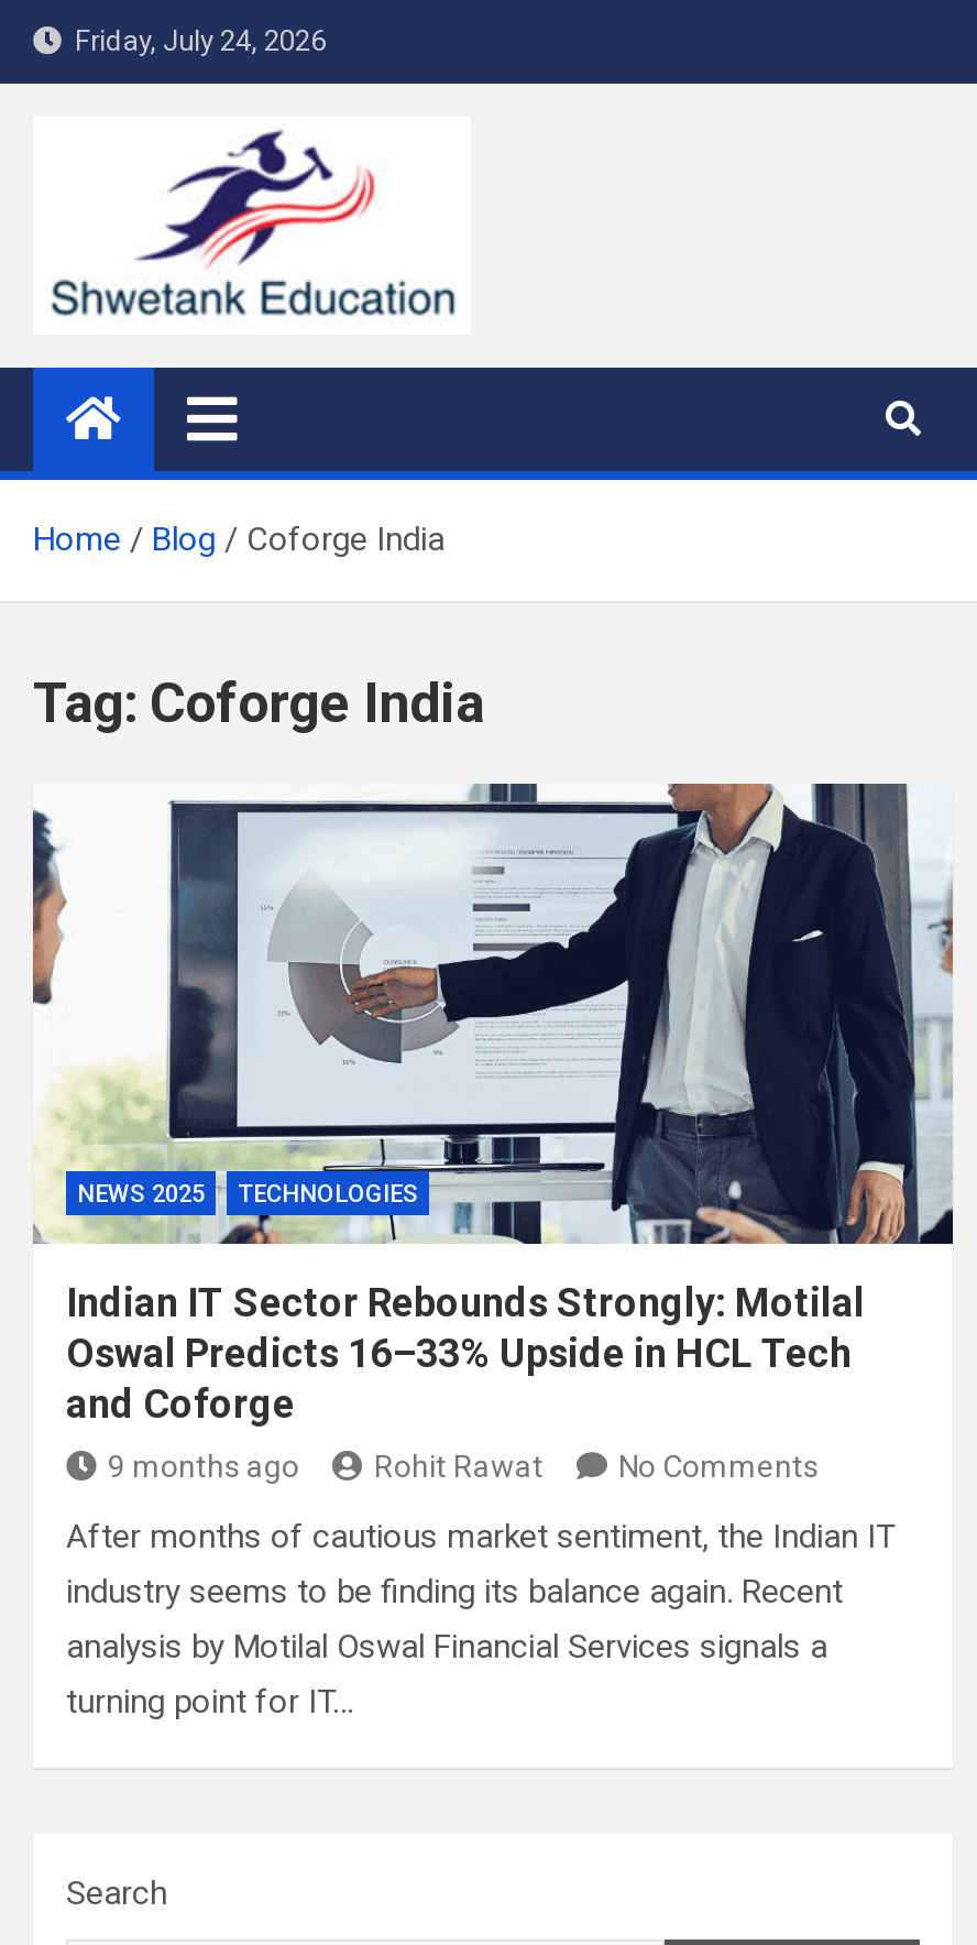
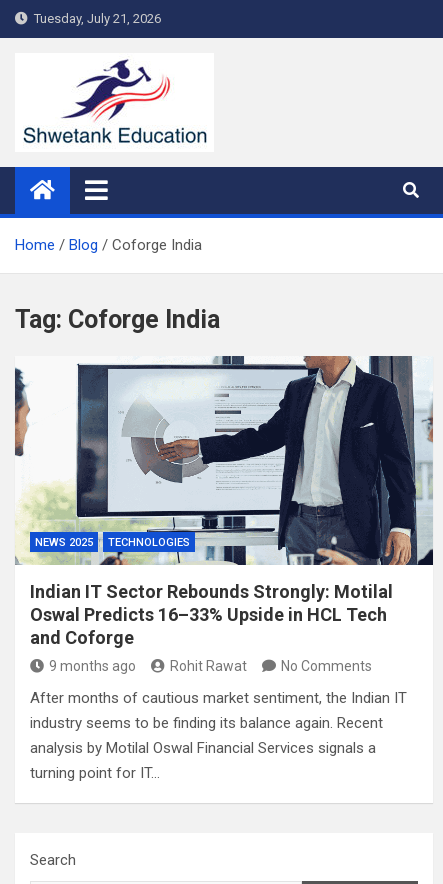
[62,24,326,57] Friday, July 24, 2026 -> [28,11,161,26] Tuesday, July 21, 2026

